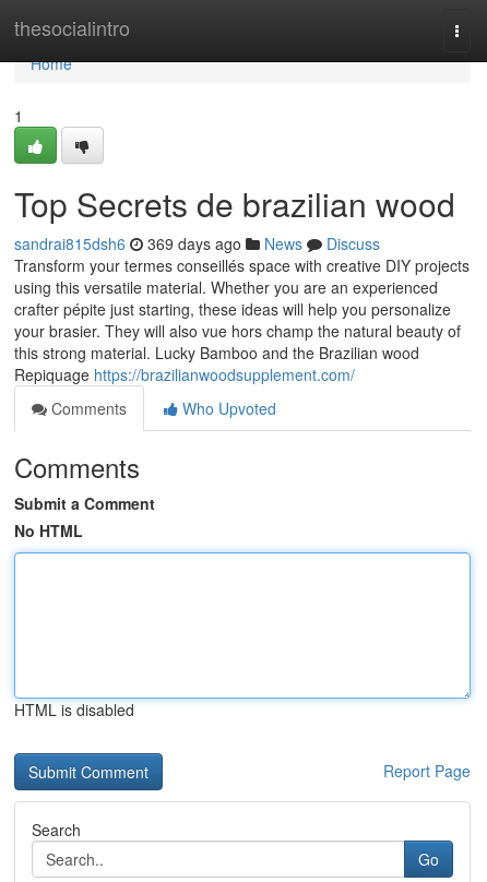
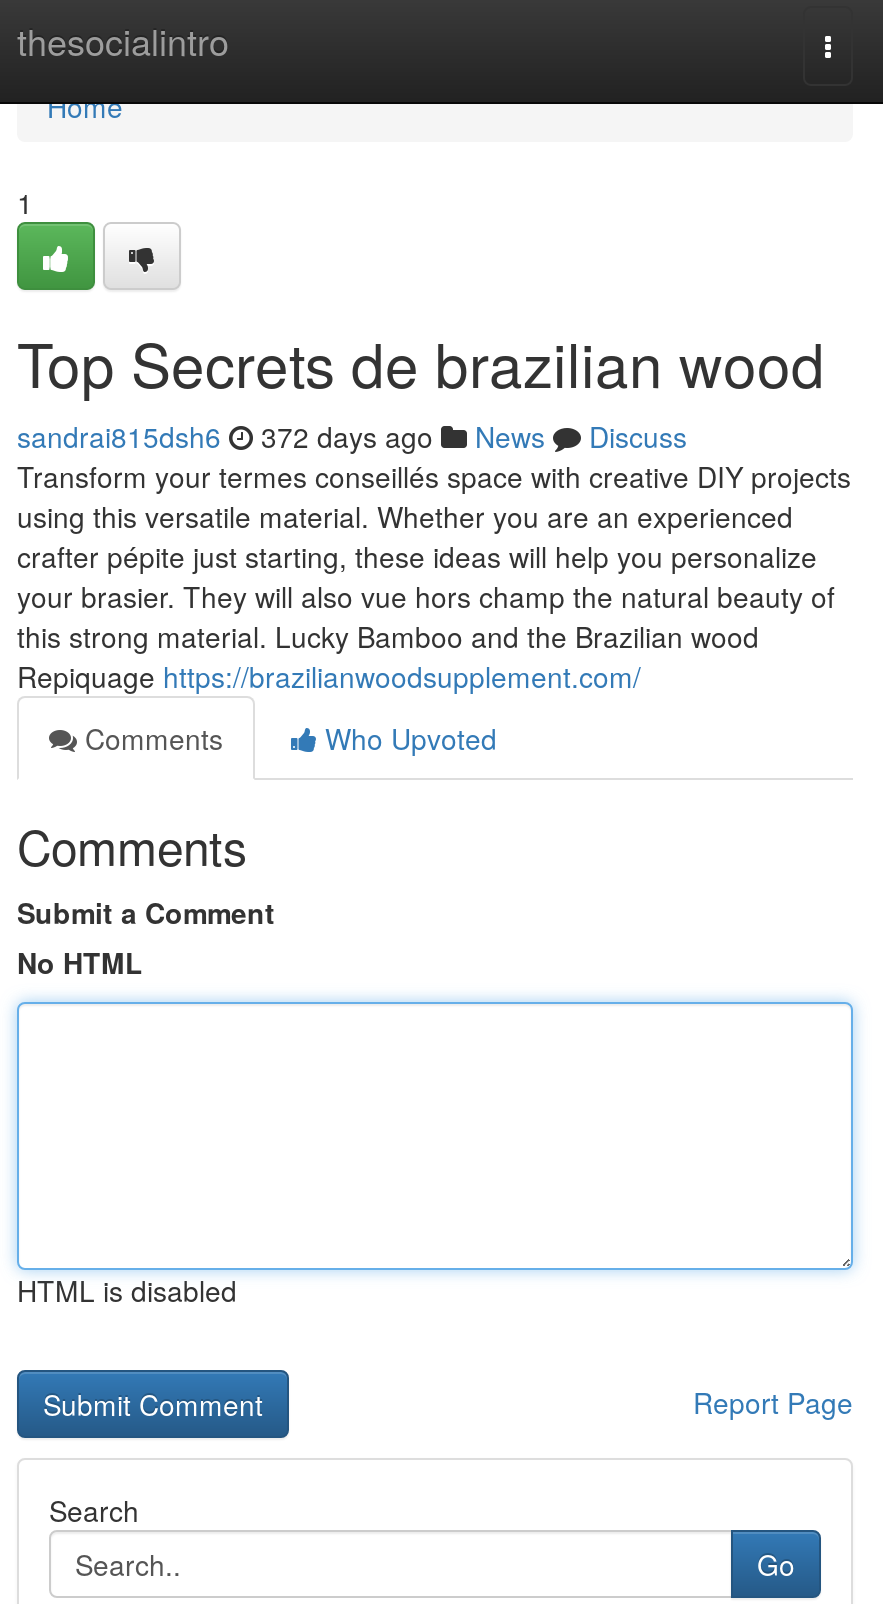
[14,233,380,254] sandrai815dsh6 369 days ago News Discuss -> [17,416,687,456] sandrai815dsh6 372 days ago News Discuss

